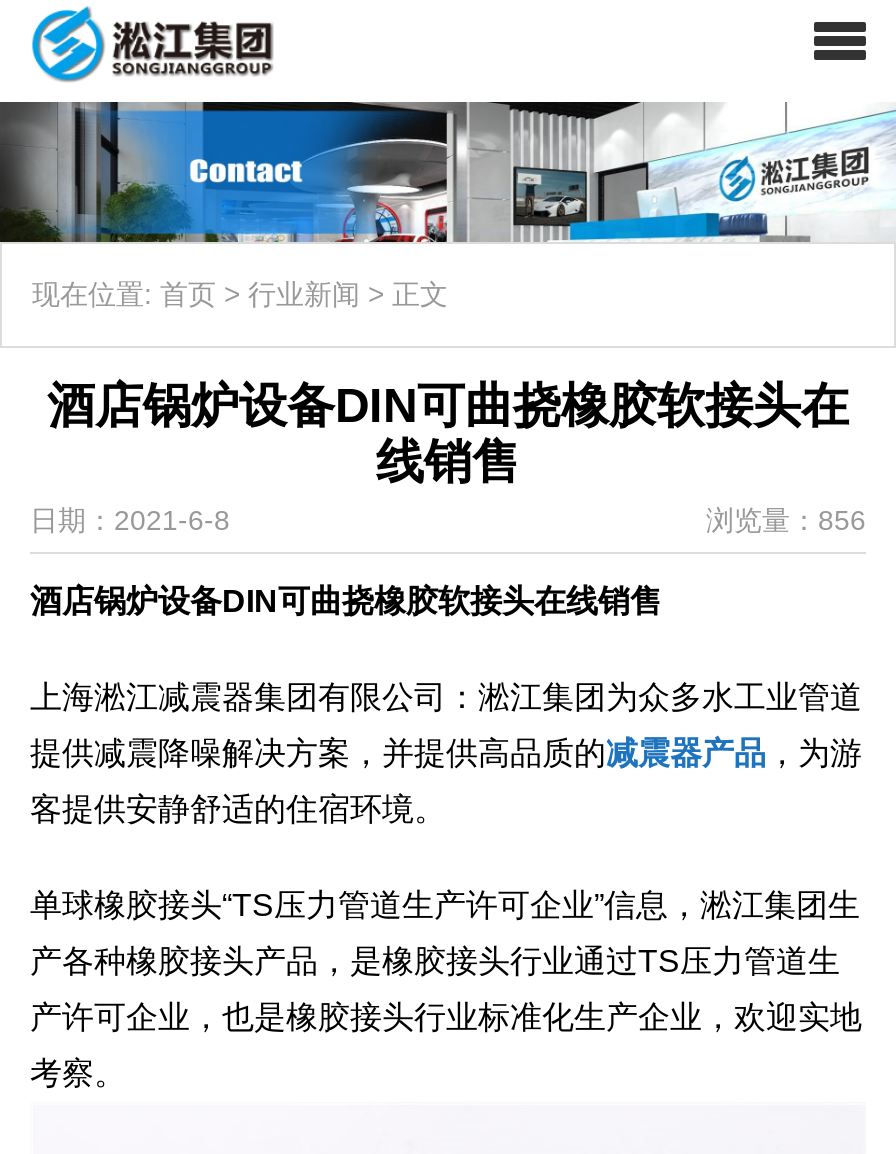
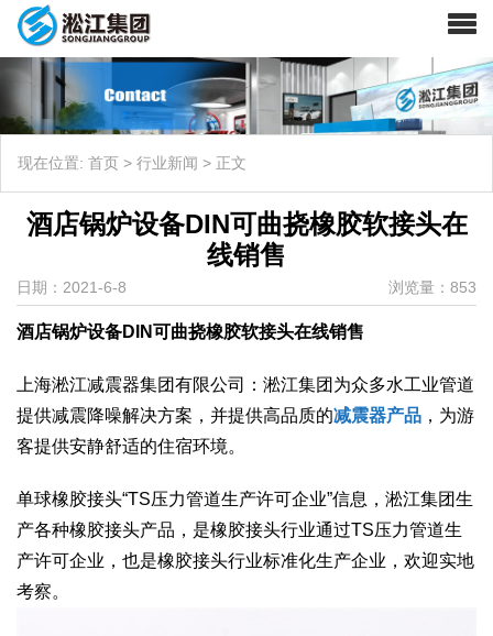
[706,504,866,536] 浏览量：856 -> [388,278,476,296] 浏览量：853

